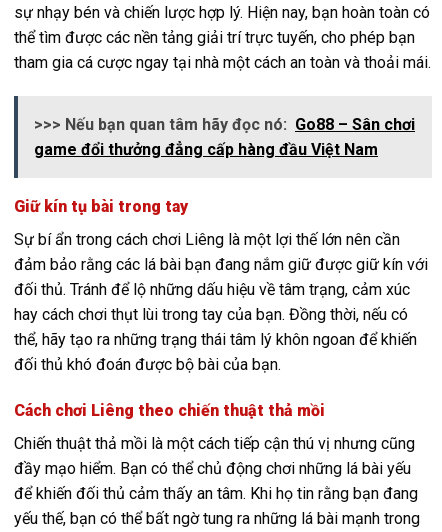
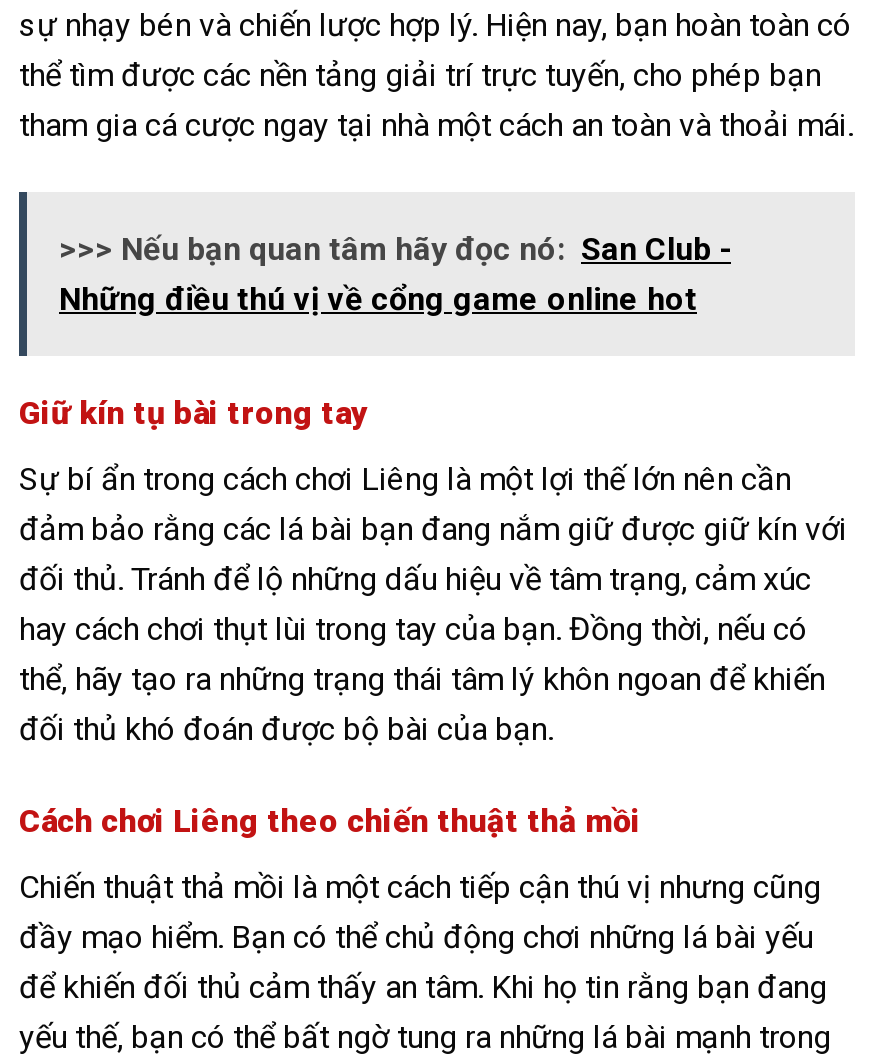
[34,115,415,159] >>> Nếu bạn quan tâm hãy đọc nó: Go88 – Sân chơi | game đổi thưởng đẳng cấp hàng đầu Việt Nam -> [59,230,731,318] >>> Nếu bạn quan tâm hãy đọc nó: San Club - | Những điều thú vị về cổng game online hot

